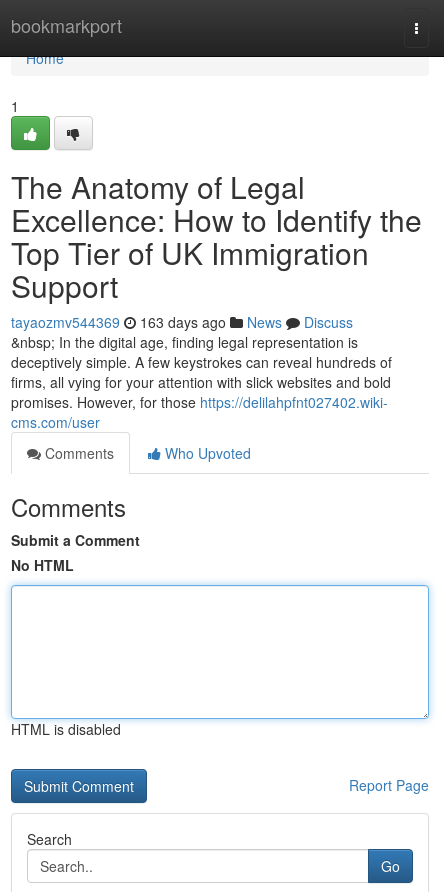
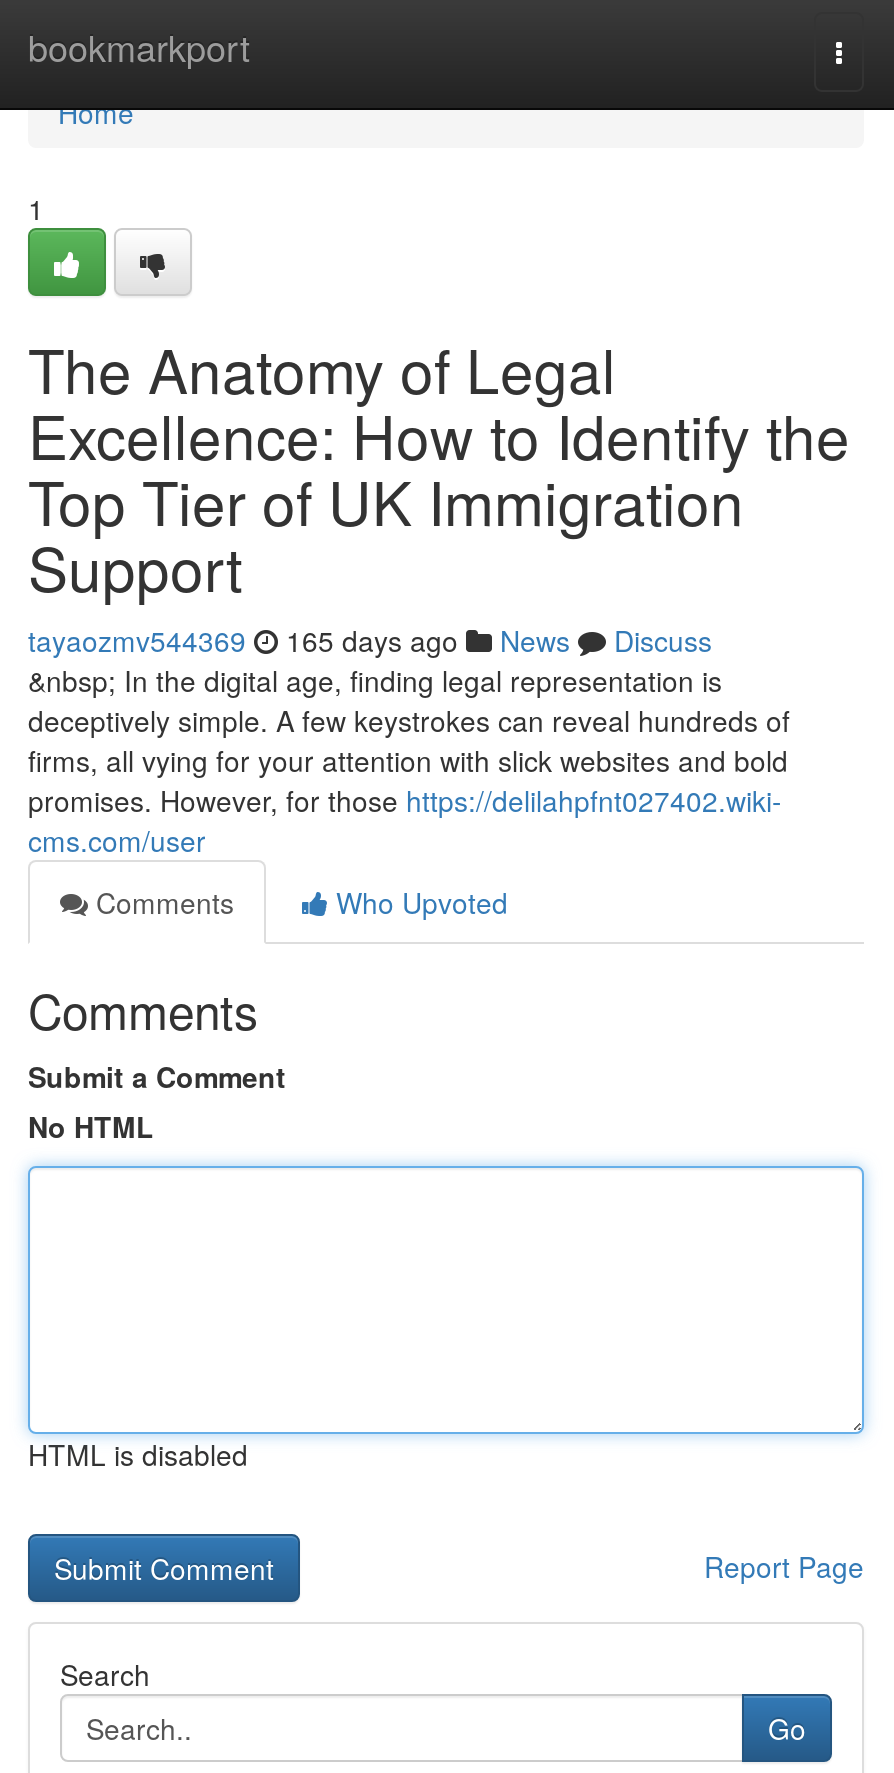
[11,312,353,332] tayaozmv544369 163 days ago News Discuss -> [28,620,712,660] tayaozmv544369 165 days ago News Discuss

